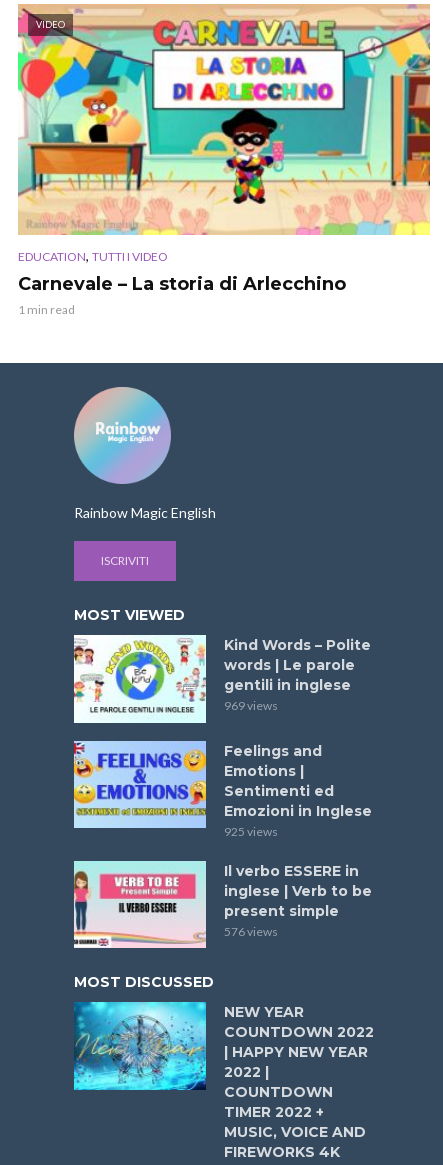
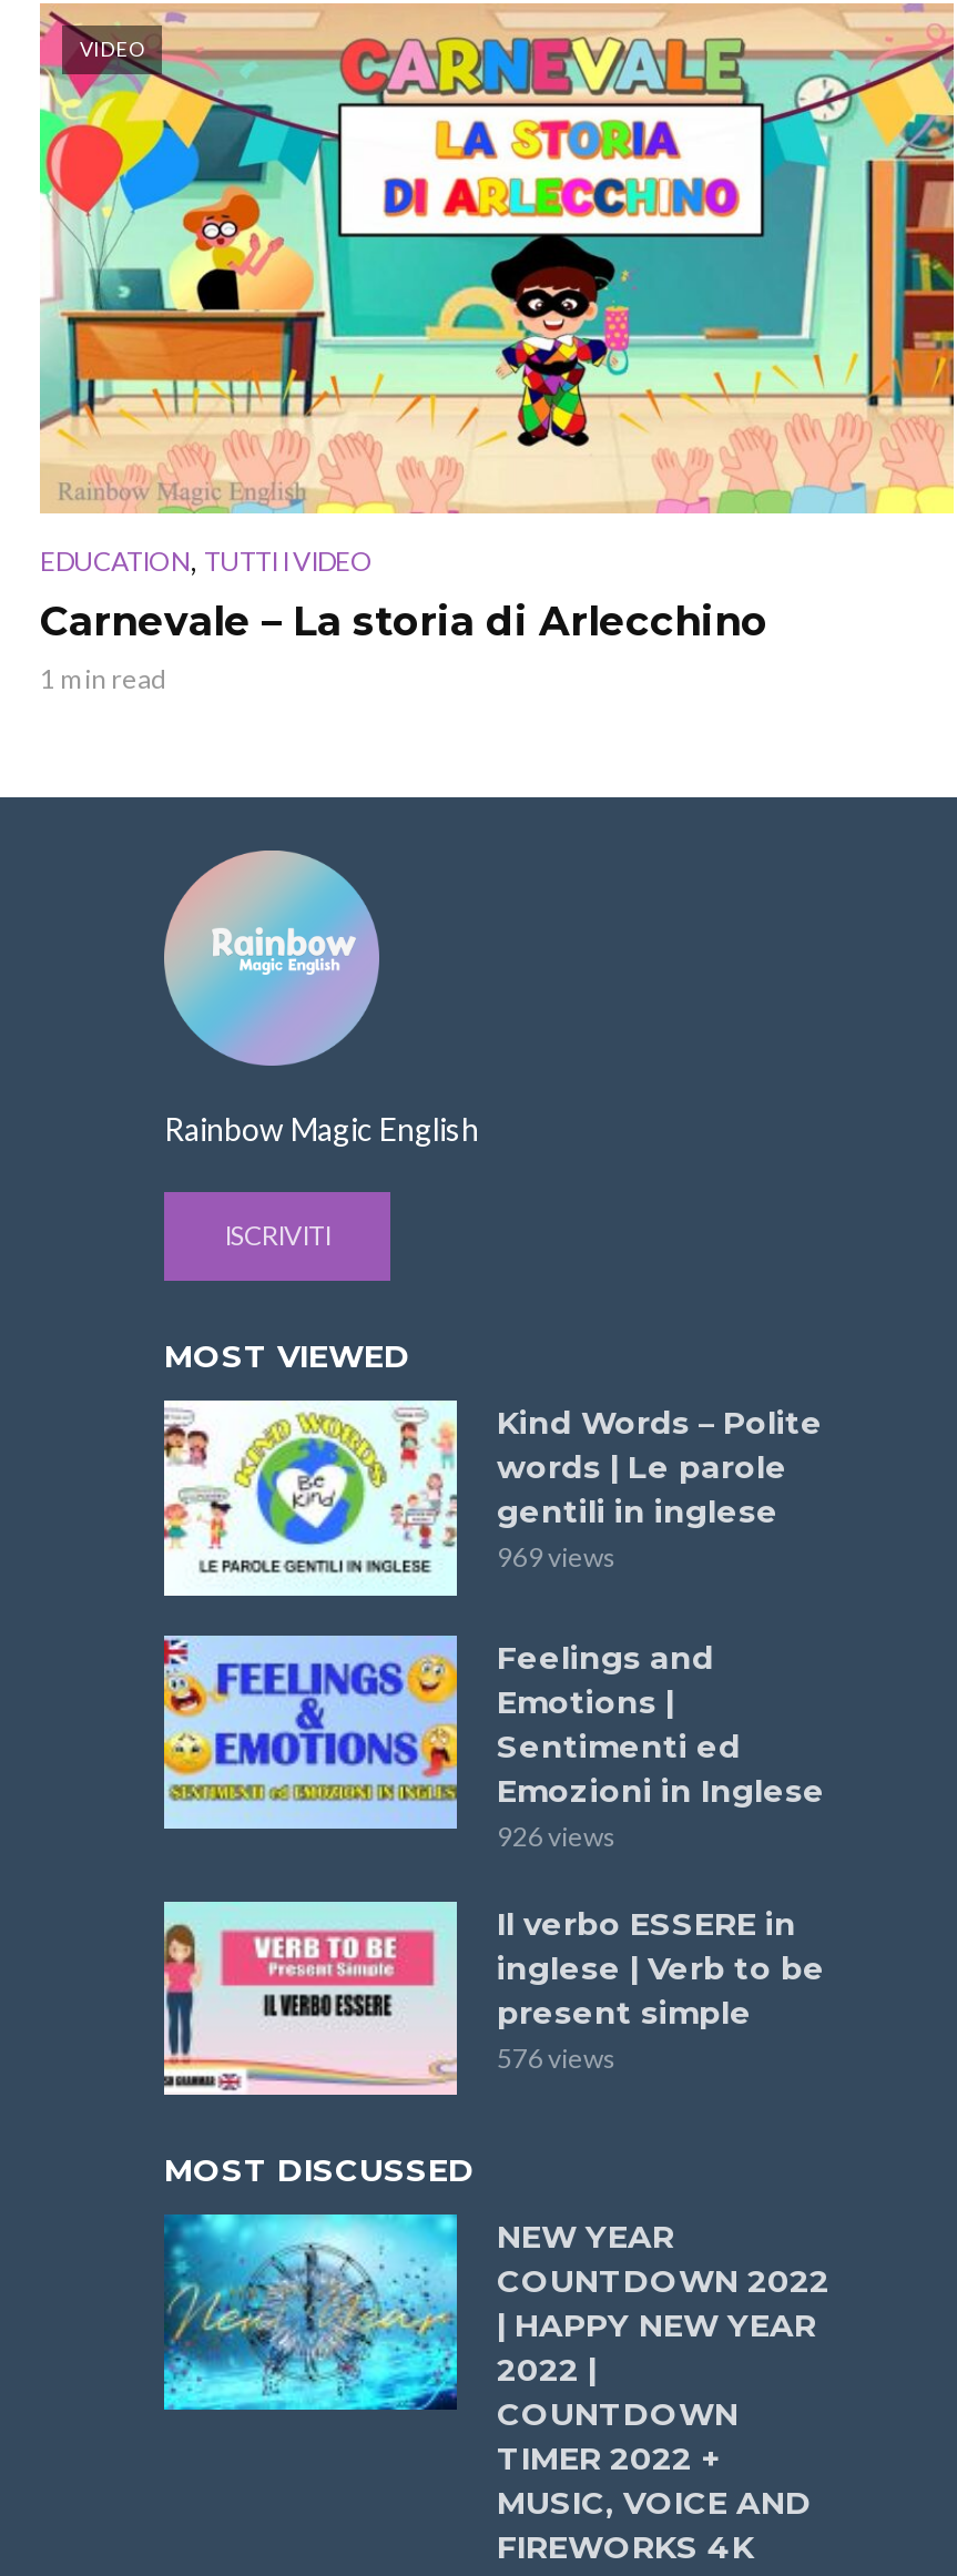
[224,824,278,839] 925 views -> [497,1819,617,1853] 926 views

